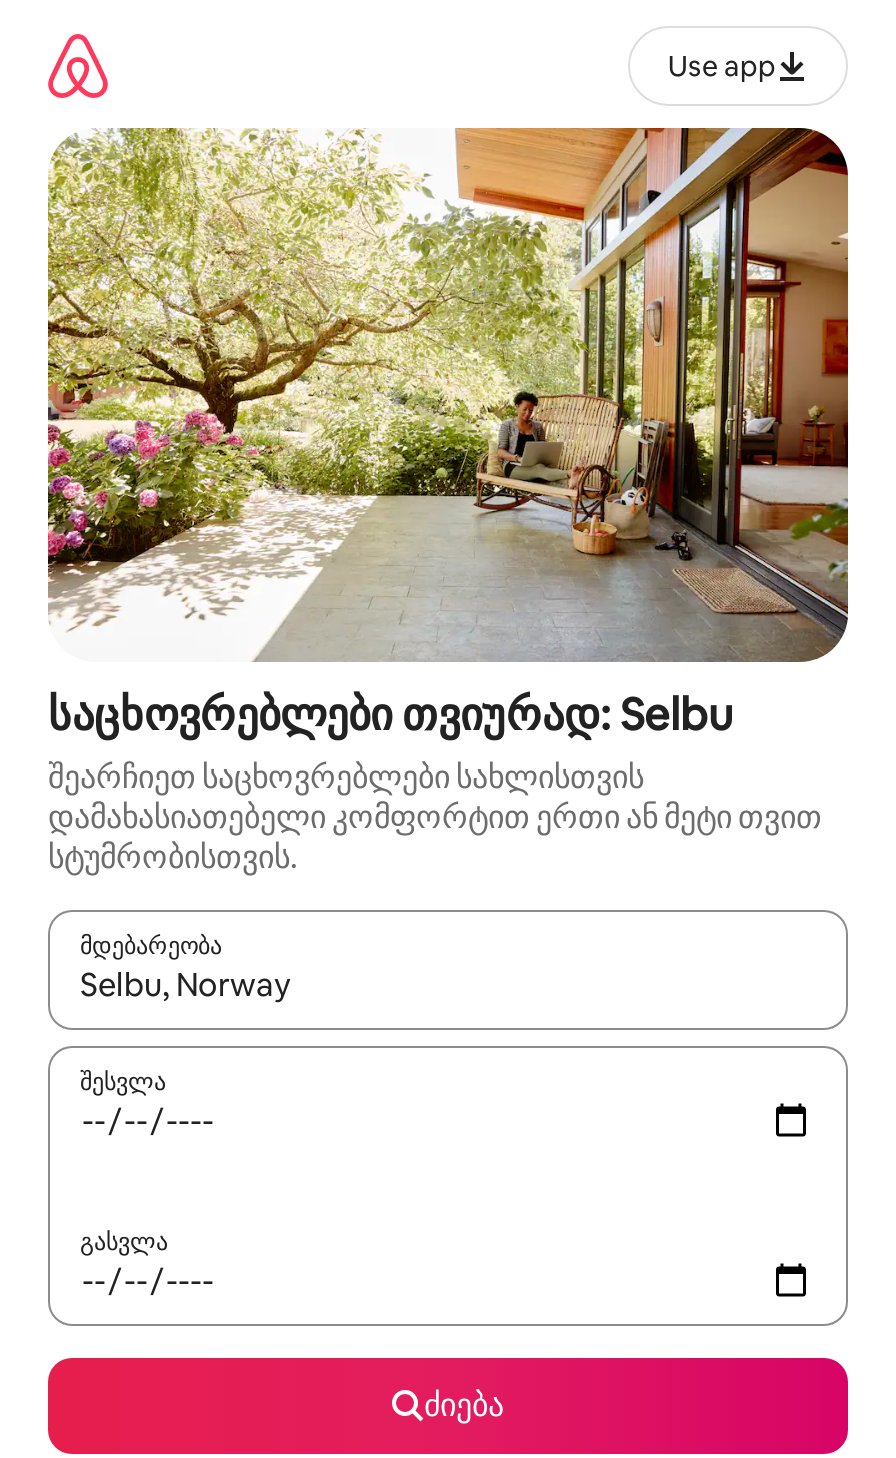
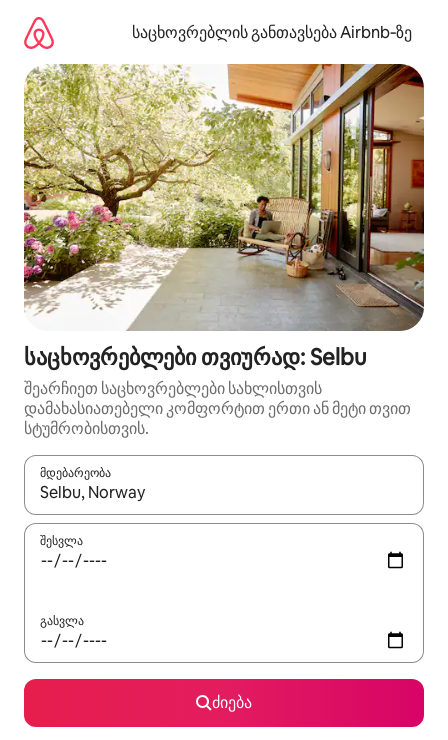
[668,47,776,83] Use app -> [132,21,412,42] საცხოვრებლის განთავსება Airbnb‑ზე

